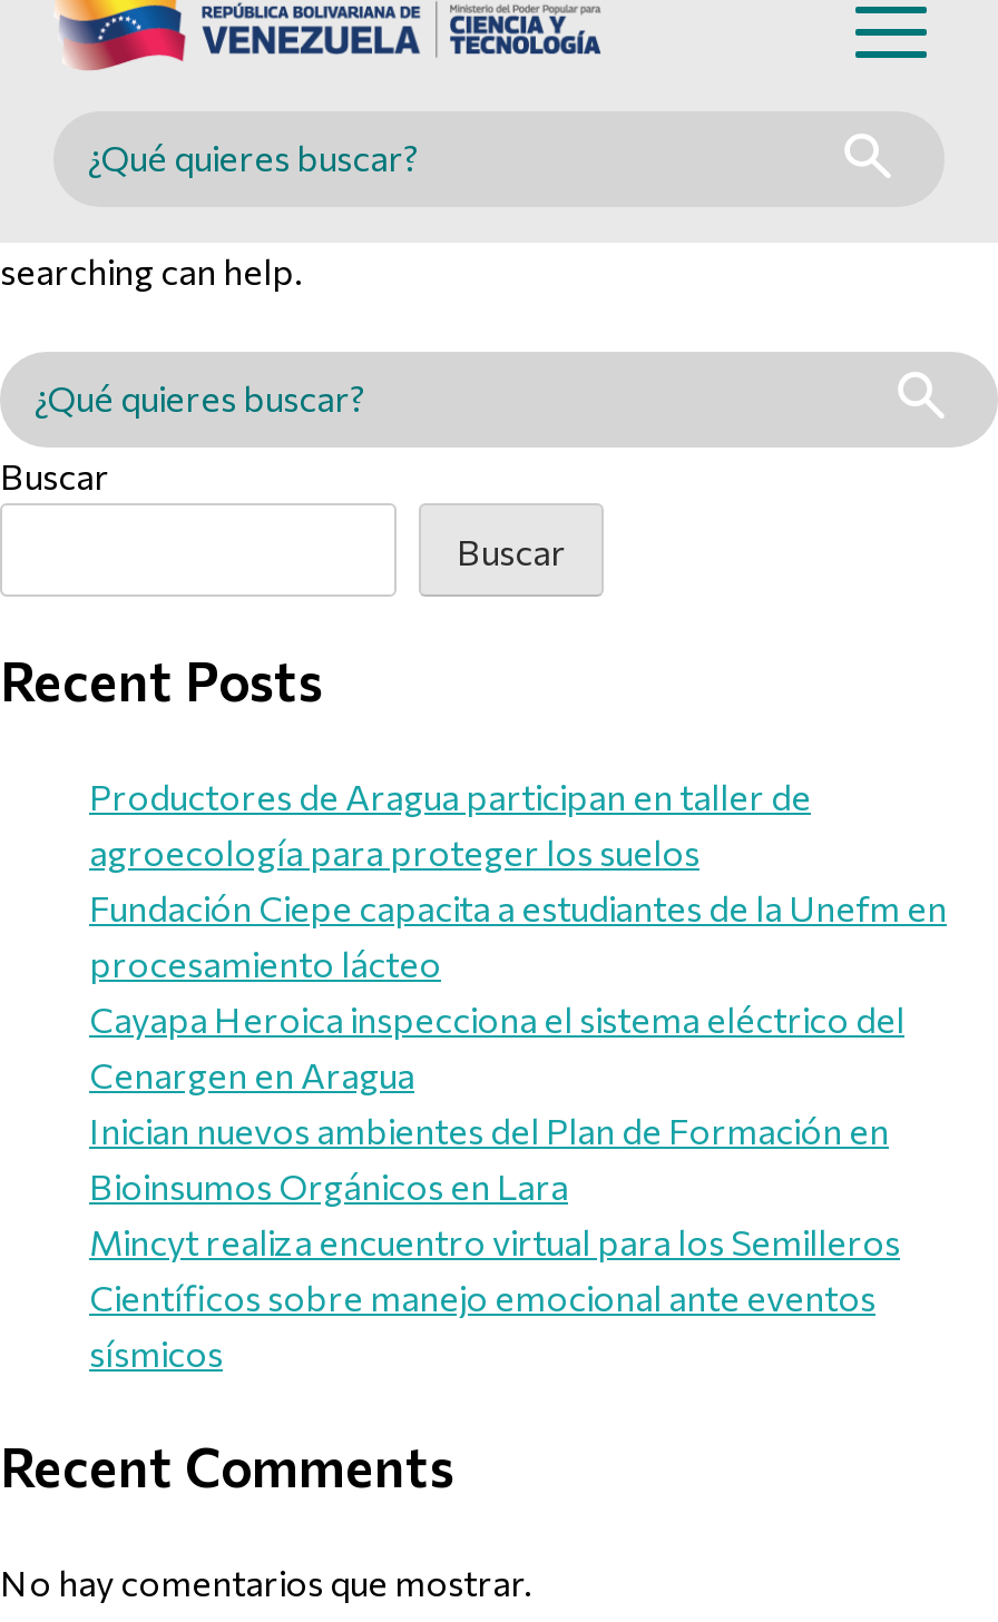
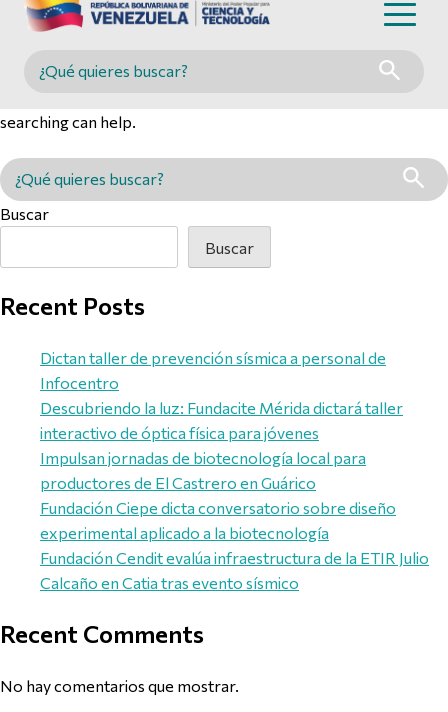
[89,775,947,1374] Productores de Aragua participan en taller de | agroecología para proteger los suelos | Fundación Ciepe capacita a estudiantes de la Unefm en | procesamiento lácteo | Cayapa Heroica inspecciona el sistema eléctrico del | Cenargen en Aragua | Inician nuevos ambientes del Plan de Formación en | Bioinsumos Orgánicos en Lara | Mincyt realiza encuentro virtual para los Semilleros | Científicos sobre manejo emocional ante eventos | sísmicos -> [40,348,429,592] Dictan taller de prevención sísmica a personal de | Infocentro | Descubriendo la luz: Fundacite Mérida dictará taller | interactivo de óptica física para jóvenes | Impulsan jornadas de biotecnología local para | productores de El Castrero en Guárico | Fundación Ciepe dicta conversatorio sobre diseño | experimental aplicado a la biotecnología | Fundación Cendit evalúa infraestructura de la ETIR Julio | Calcaño en Catia tras evento sísmico

